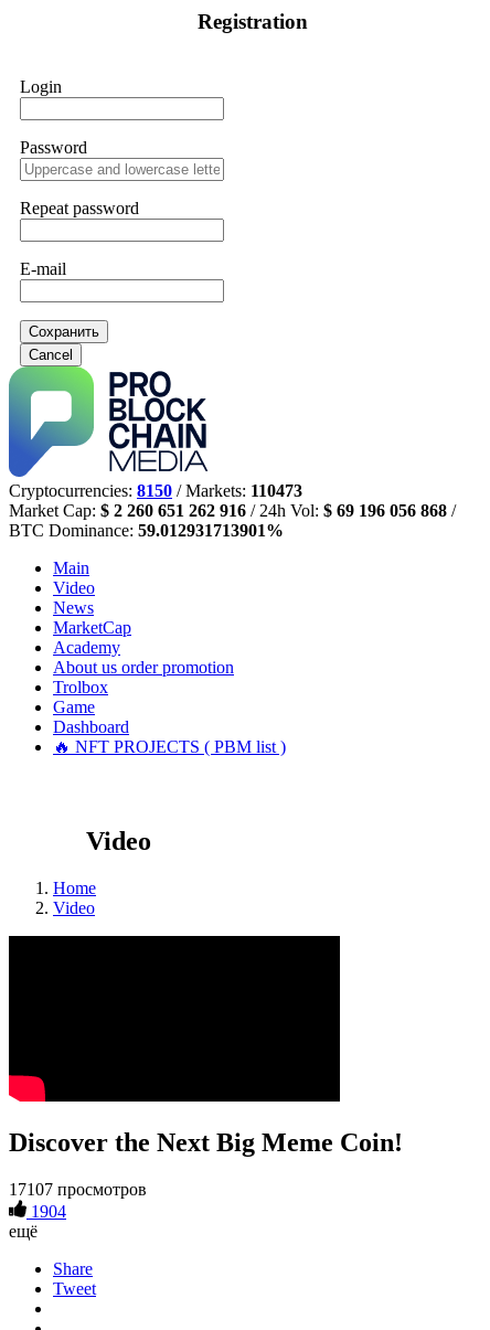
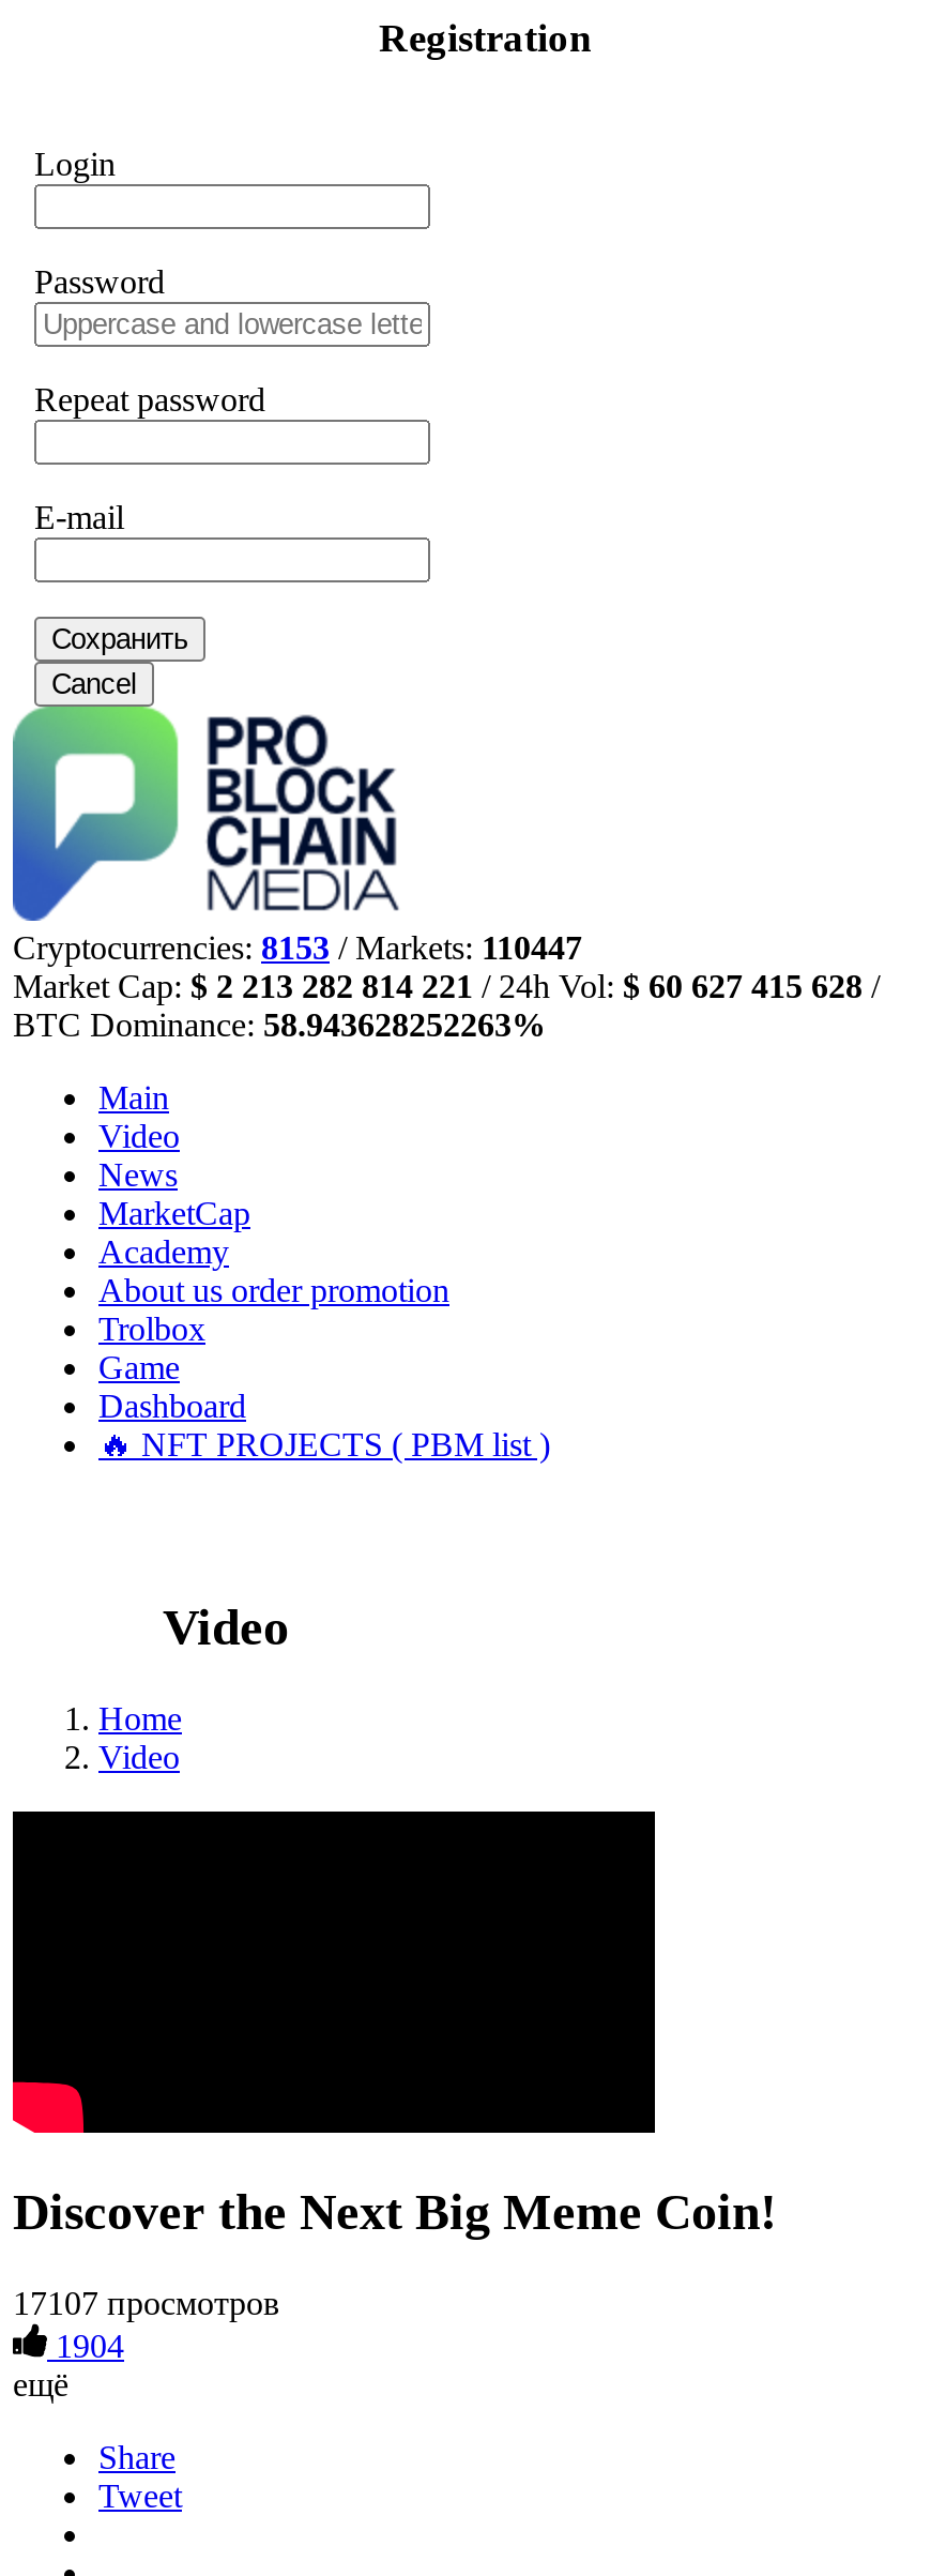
[9,481,302,500] Cryptocurrencies: 8150 / Markets: 110473 -> [13,929,582,966] Cryptocurrencies: 8153 / Markets: 110447
[9,501,456,520] Market Cap: $ 2 260 651 262 916 / 24h Vol: $ 69 196 056 868 / -> [13,968,880,1004] Market Cap: $ 2 213 282 814 221 / 24h Vol: $ 60 627 415 628 /
[9,521,284,540] BTC Dominance: 59.012931713901% -> [13,1006,546,1043] BTC Dominance: 58.943628252263%

